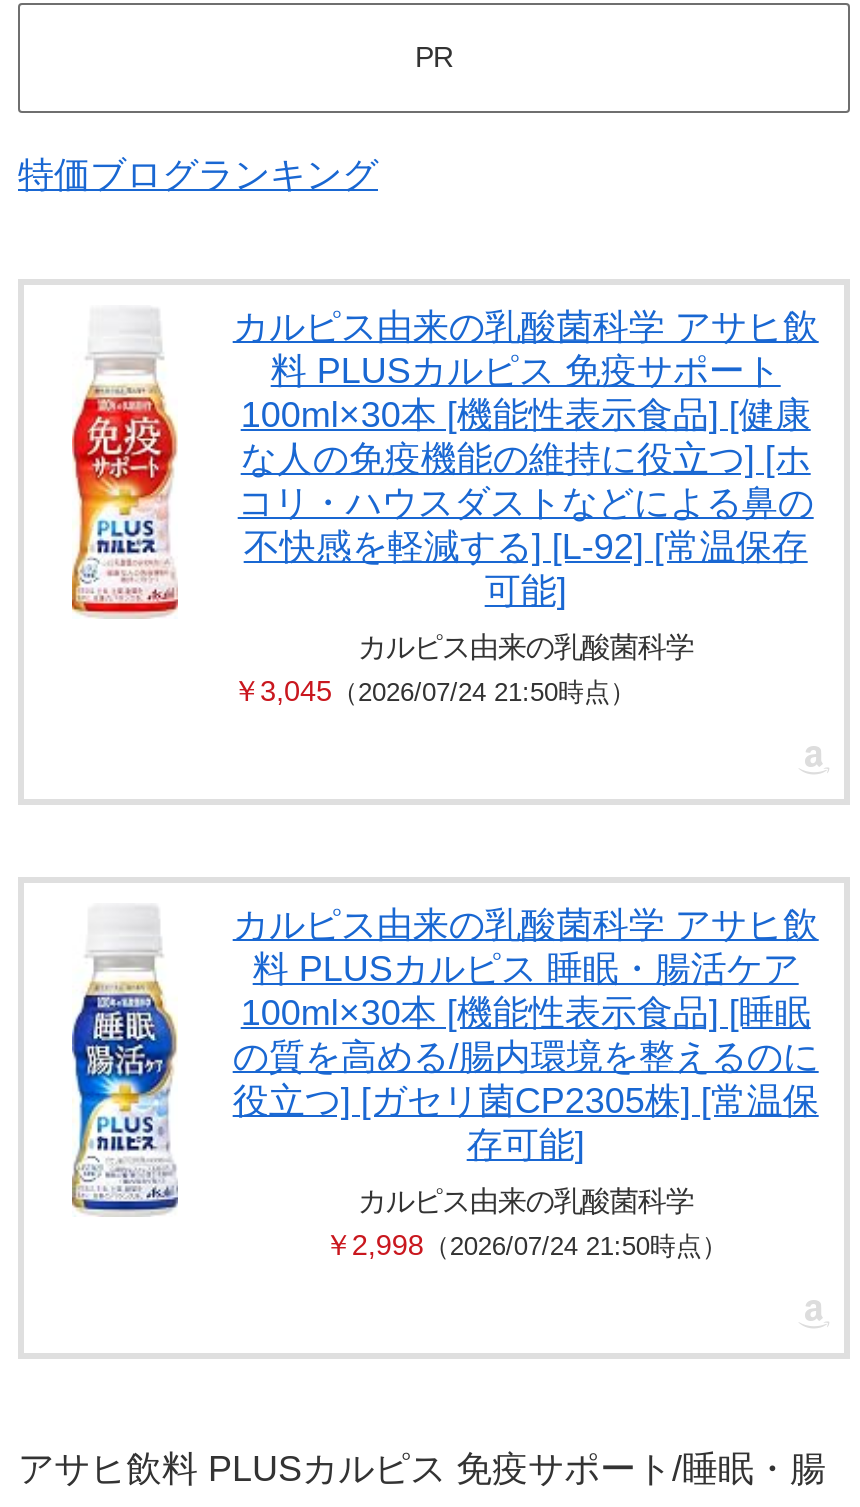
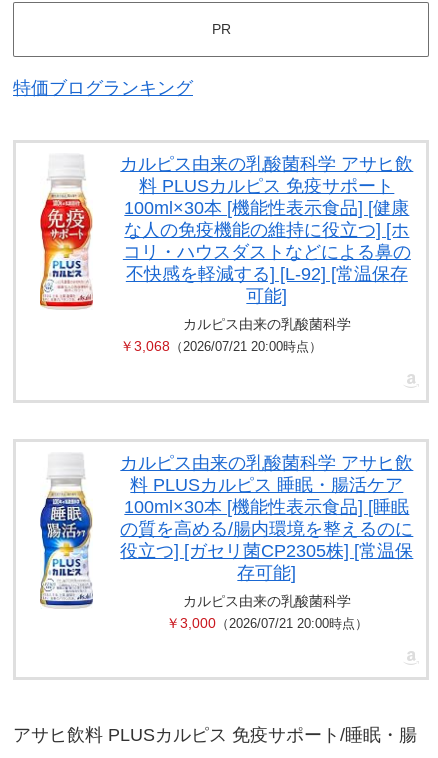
[232,674,636,706] ￥3,045（2026/07/24 21:50時点） -> [120,338,322,354] ￥3,068（2026/07/21 20:00時点）
[324,1228,728,1260] ￥2,998（2026/07/24 21:50時点） -> [166,615,368,631] ￥3,000（2026/07/21 20:00時点）

